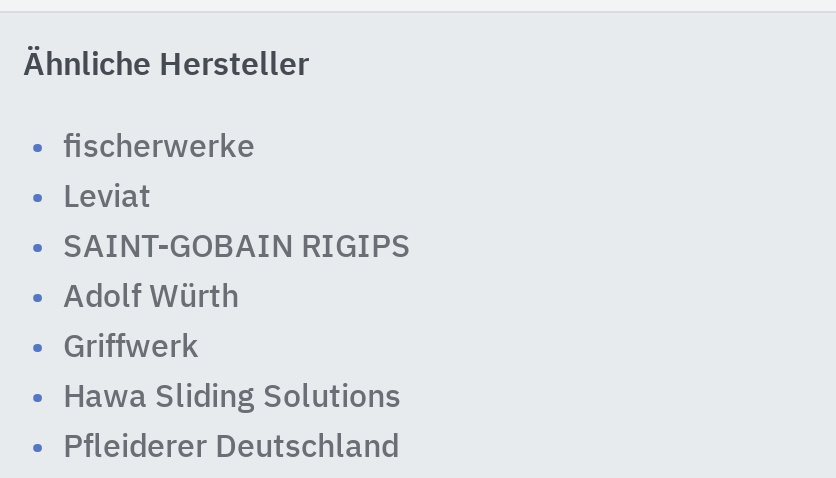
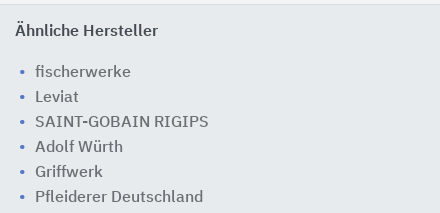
[63,383,401,415] Hawa Sliding Solutions -> none

